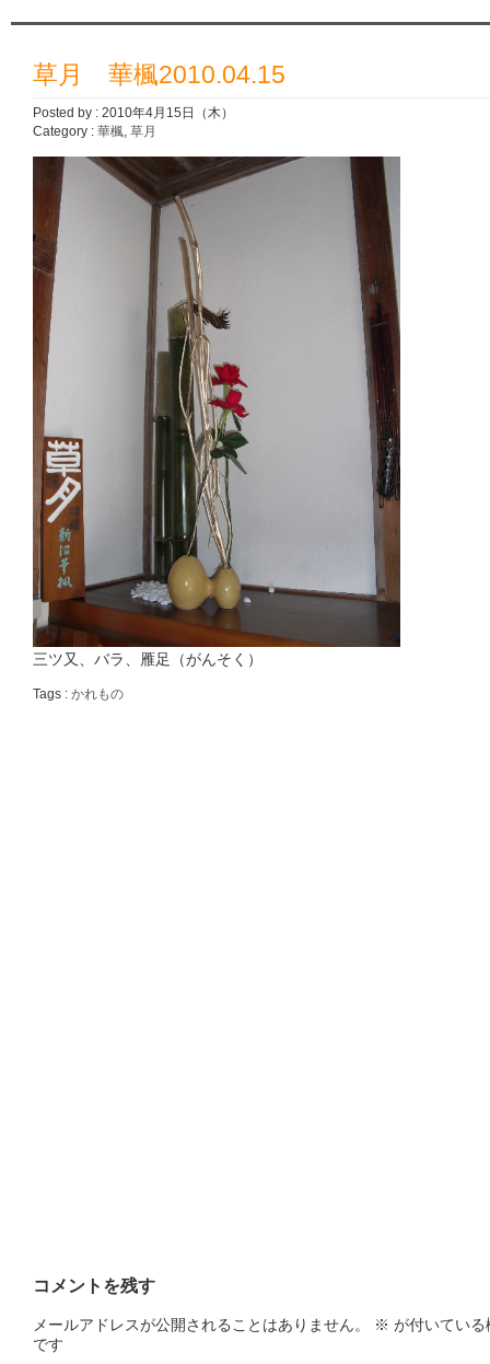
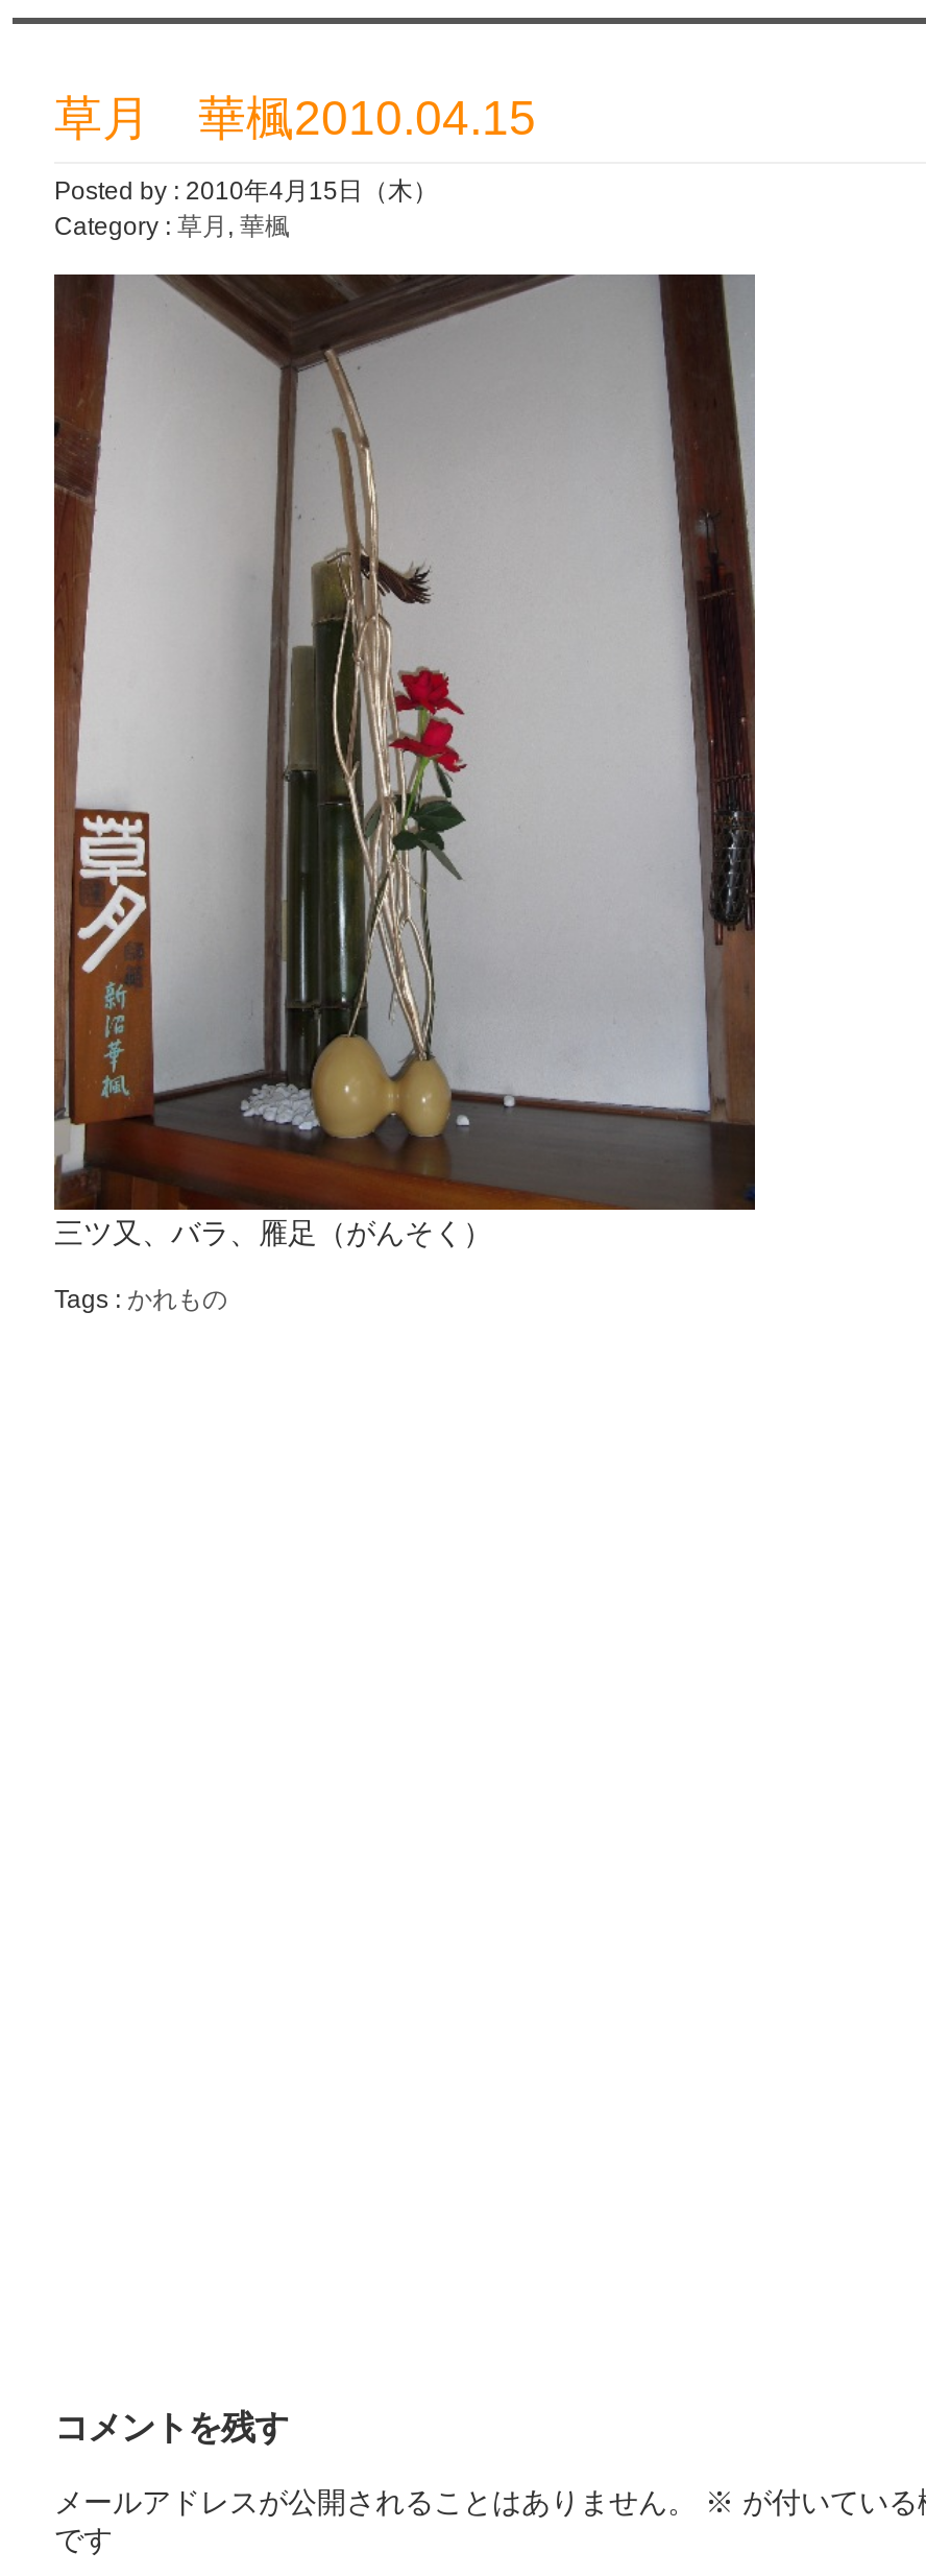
[33,124,156,139] Category :華楓,草月 -> [54,212,290,241] Category :草月,華楓

